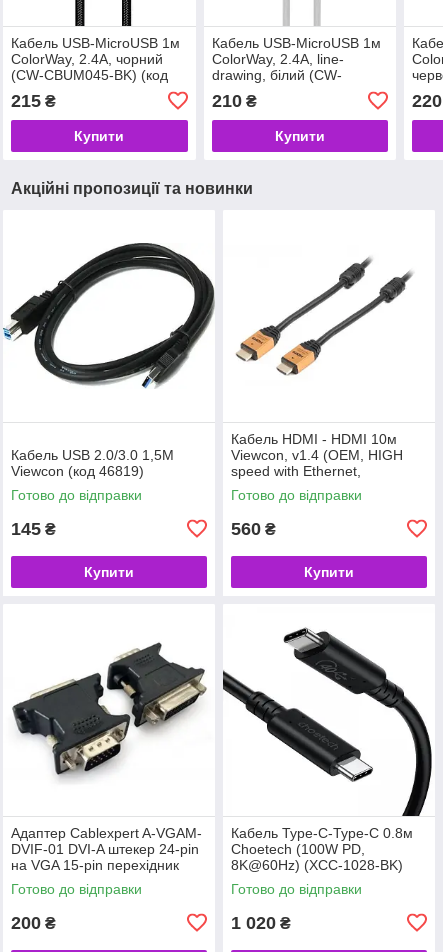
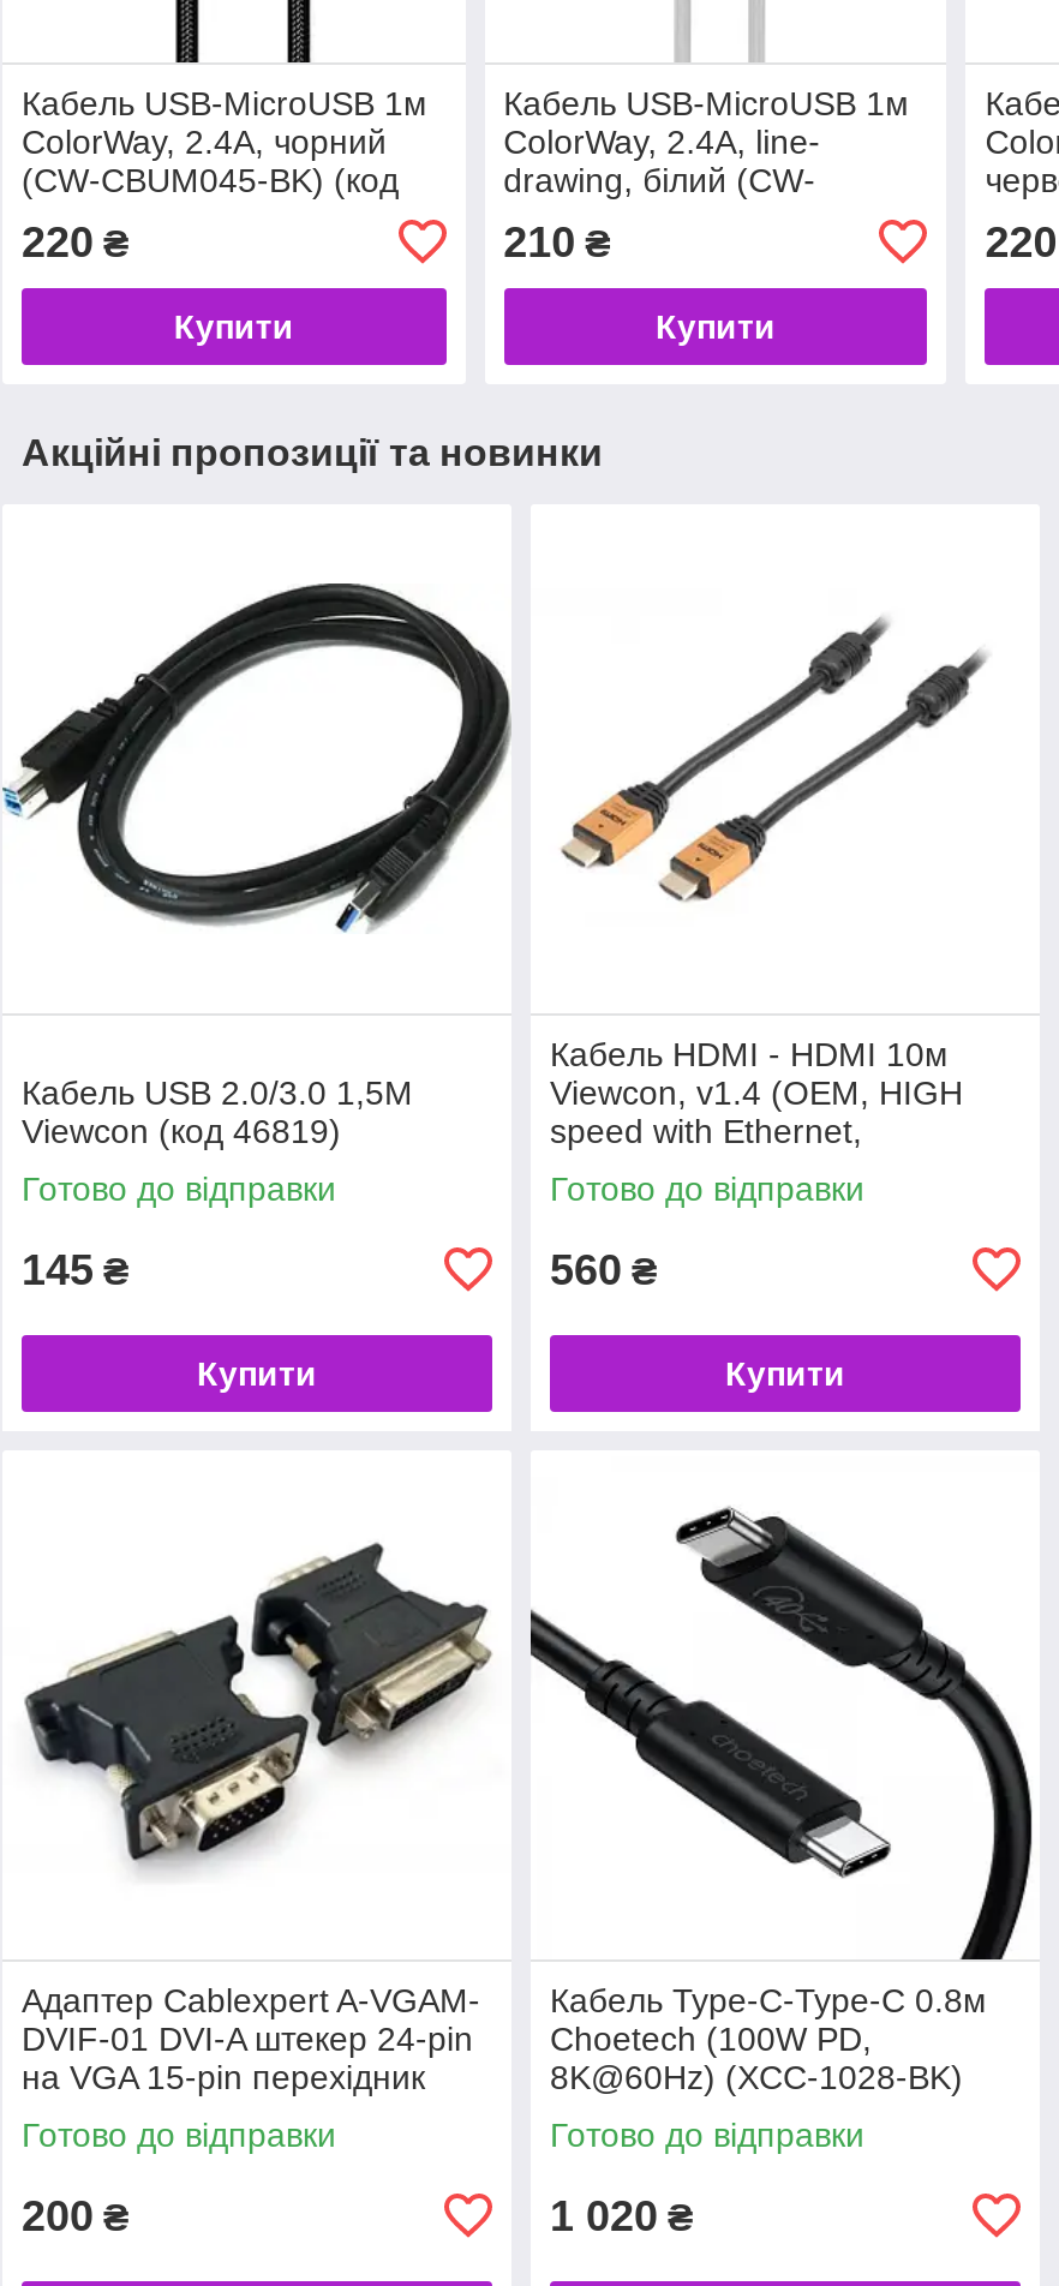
[11,91,56,111] 215 ₴ -> [22,218,130,266] 220 ₴

